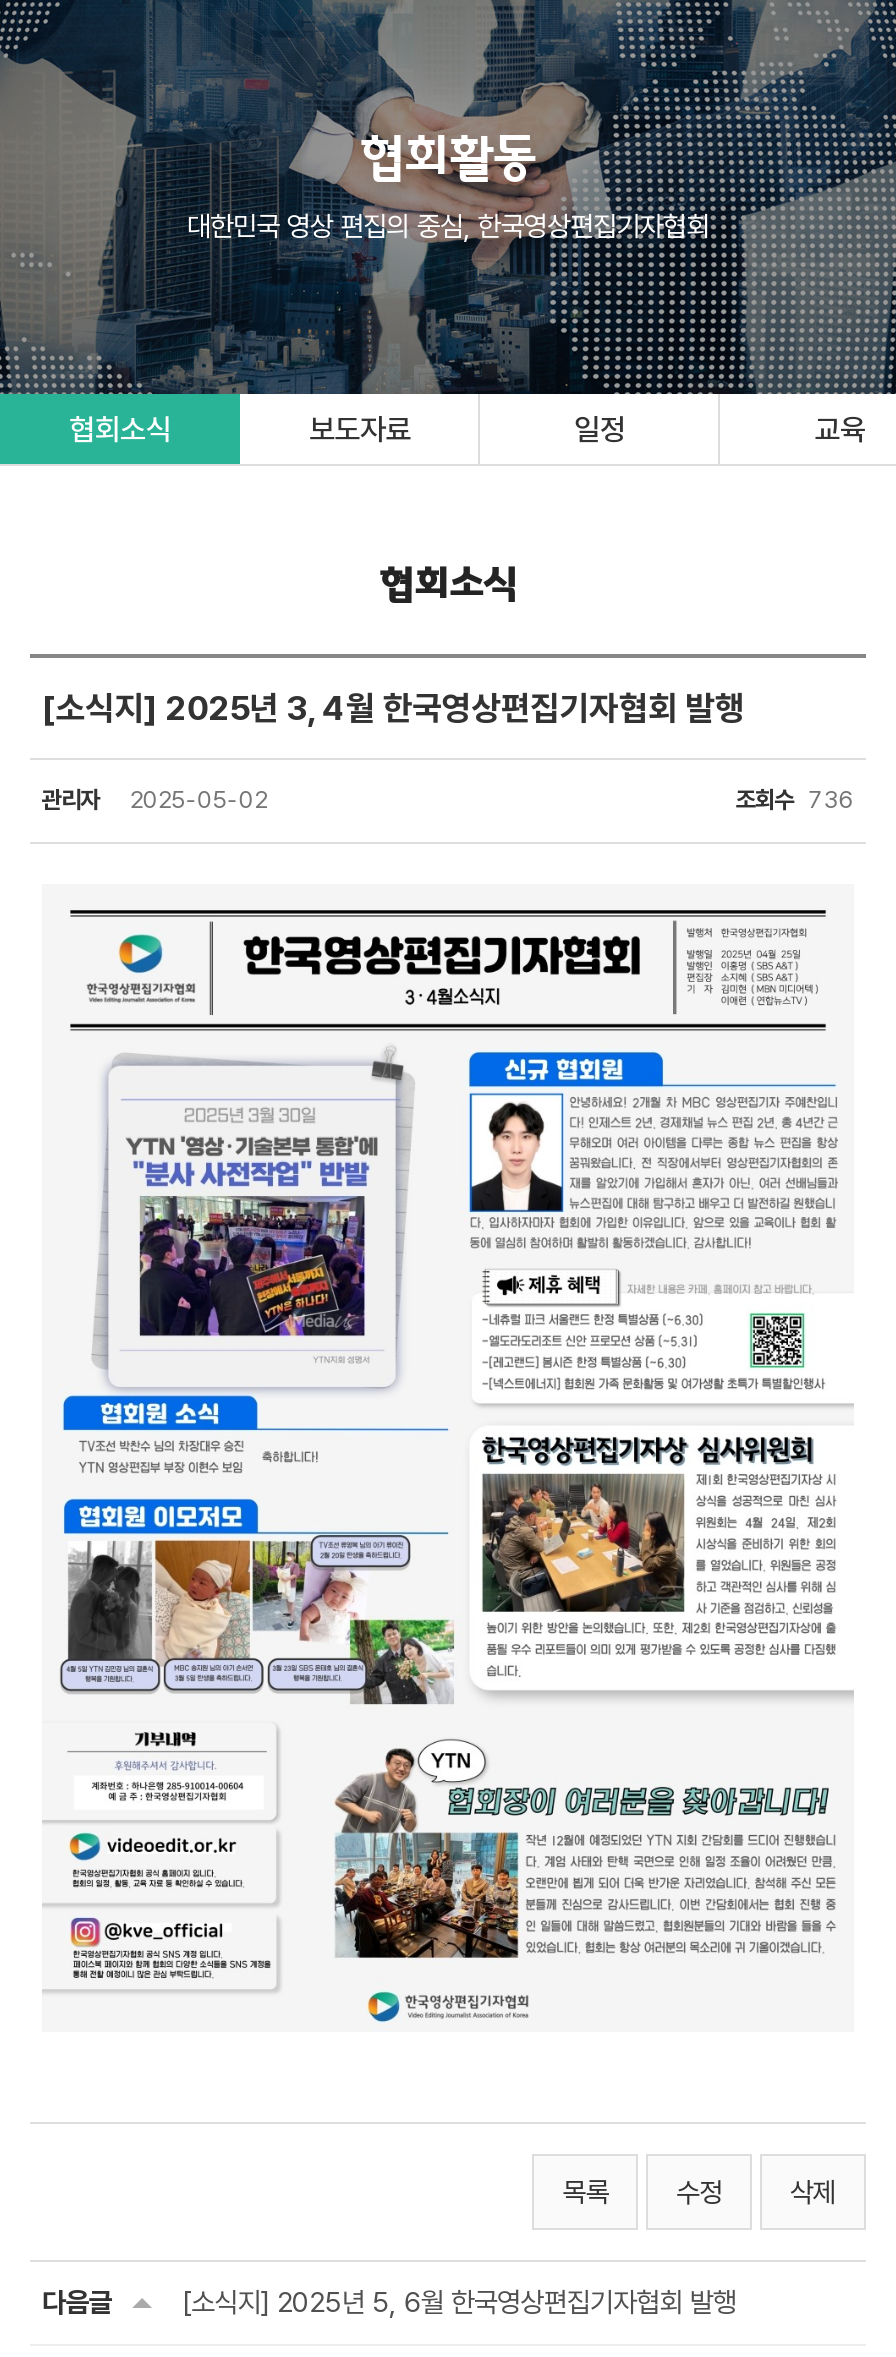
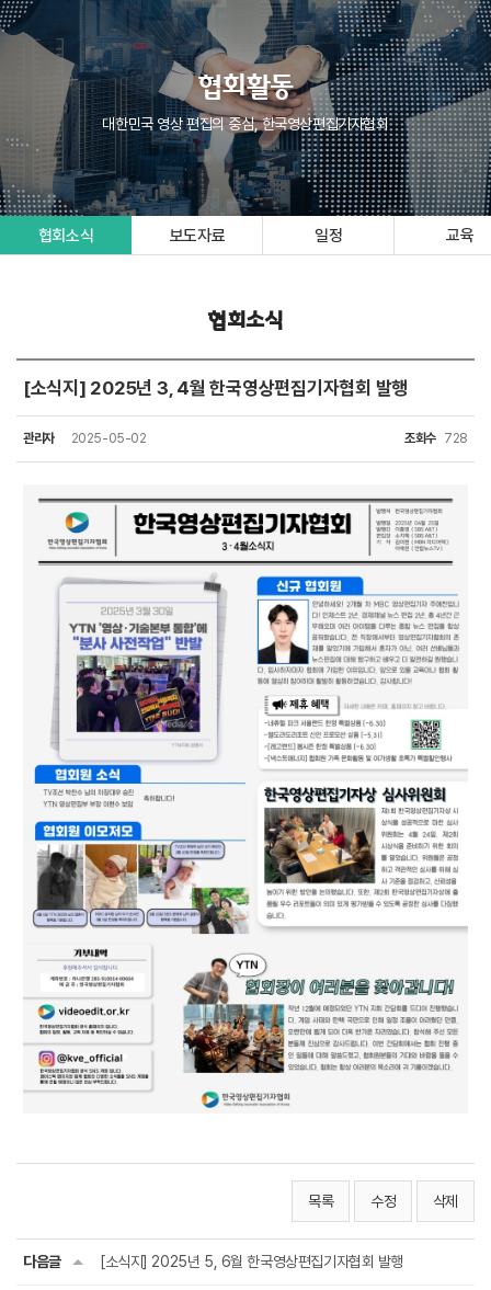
[736,786,854,814] 조회수 736 -> [404,431,468,446] 조회수 728

